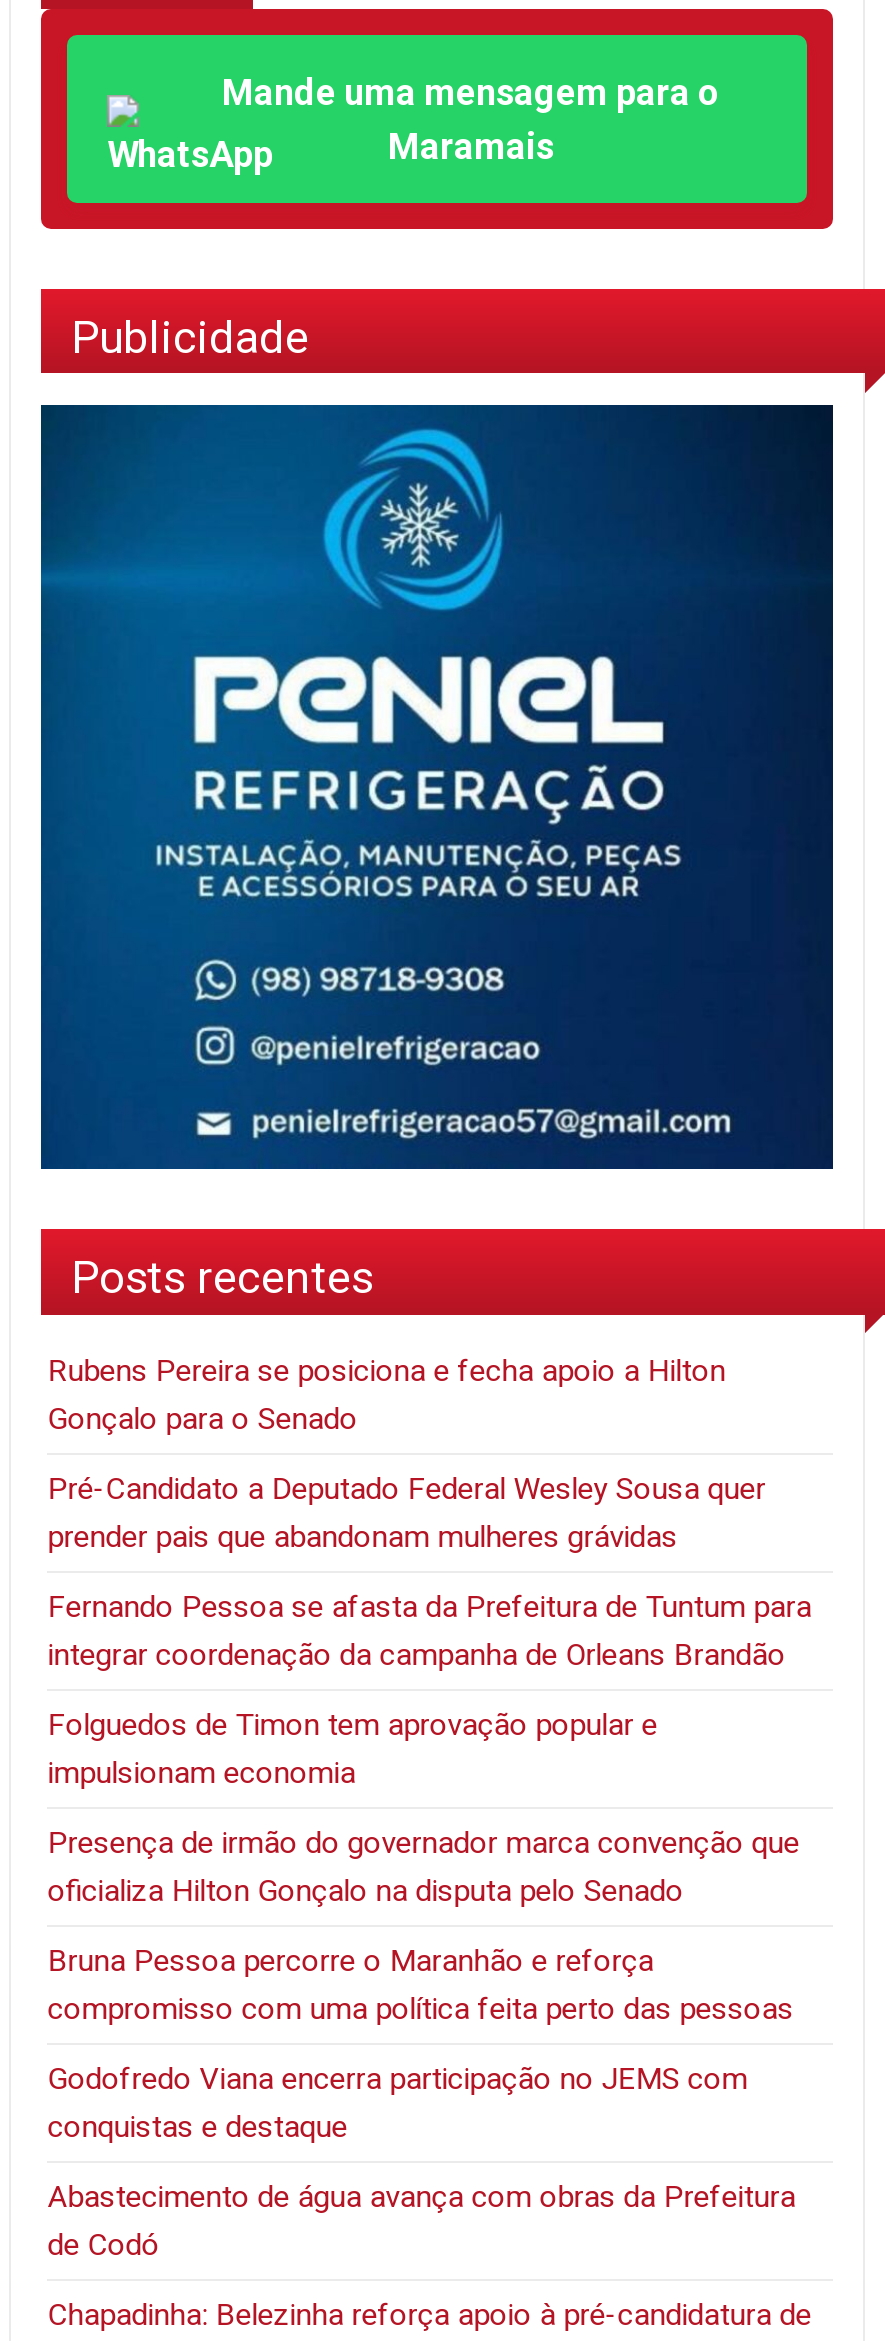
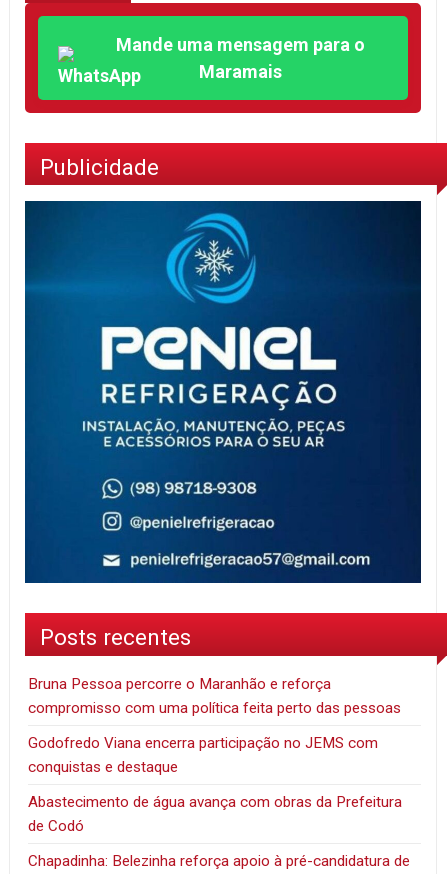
[47,1353,811,1909] Rubens Pereira se posiciona e fecha apoio a Hilton | Gonçalo para o Senado | Pré-Candidato a Deputado Federal Wesley Sousa quer | prender pais que abandonam mulheres grávidas | Fernando Pessoa se afasta da Prefeitura de Tuntum para | integrar coordenação da campanha de Orleans Brandão | Folguedos de Timon tem aprovação popular e | impulsionam economia | Presença de irmão do governador marca convenção que | oficializa Hilton Gonçalo na disputa pelo Senado -> none

